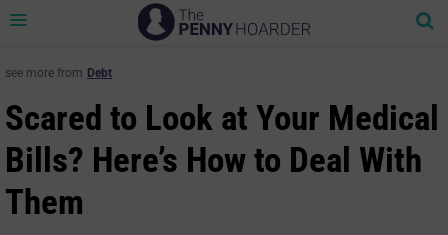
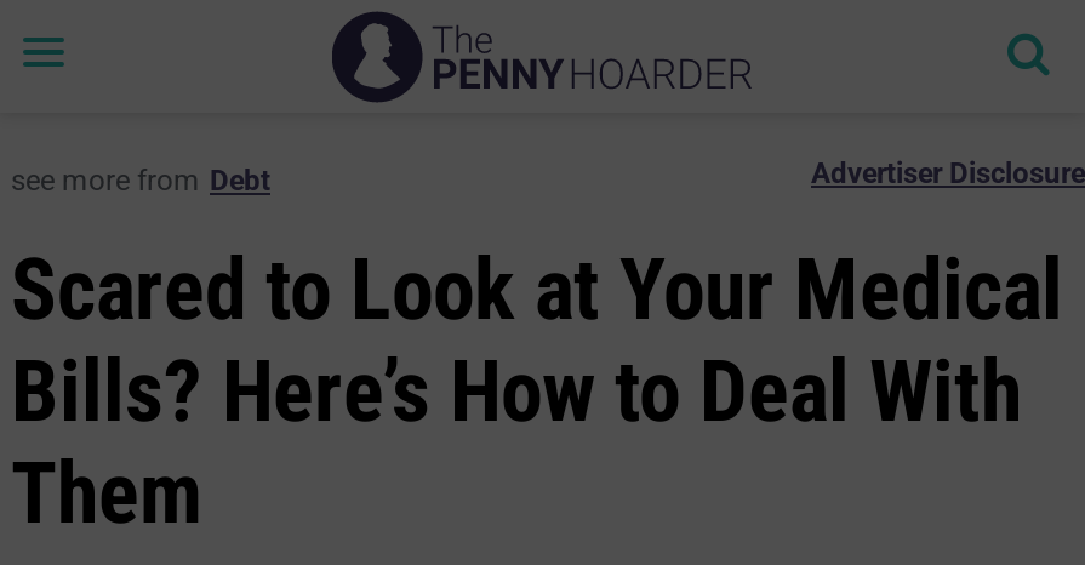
none -> [811,156,1085,190] Advertiser Disclosure

